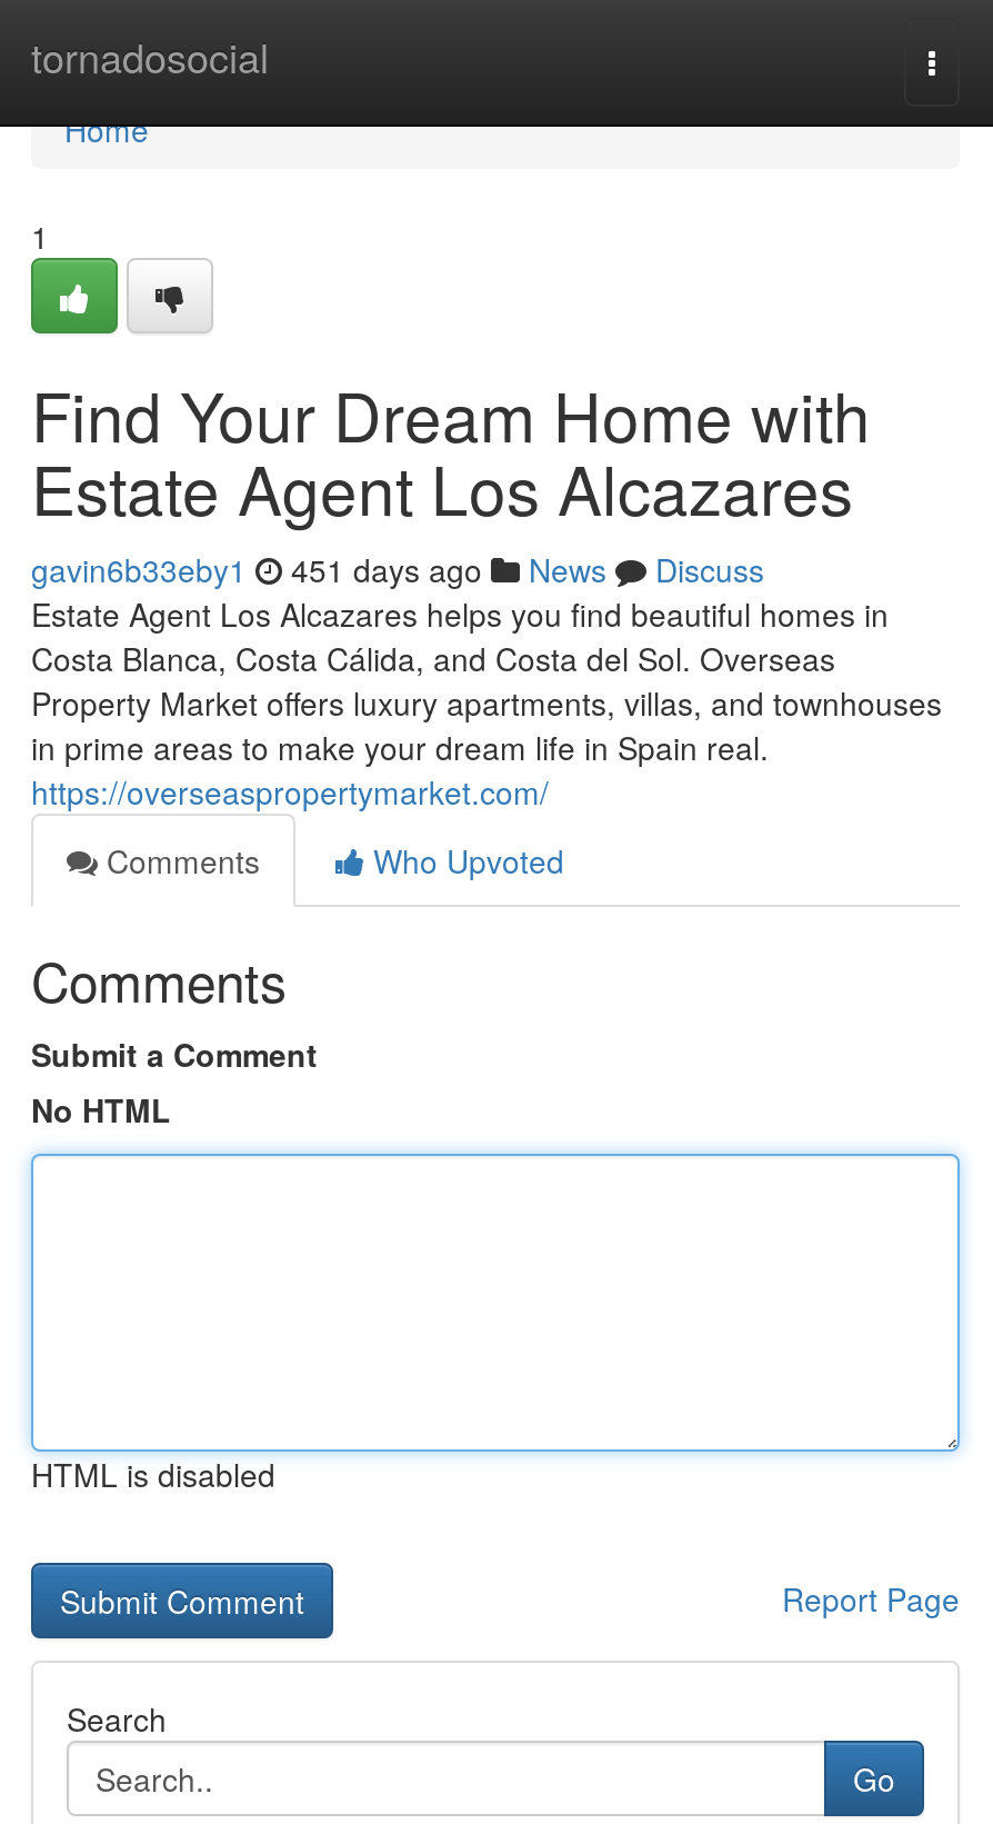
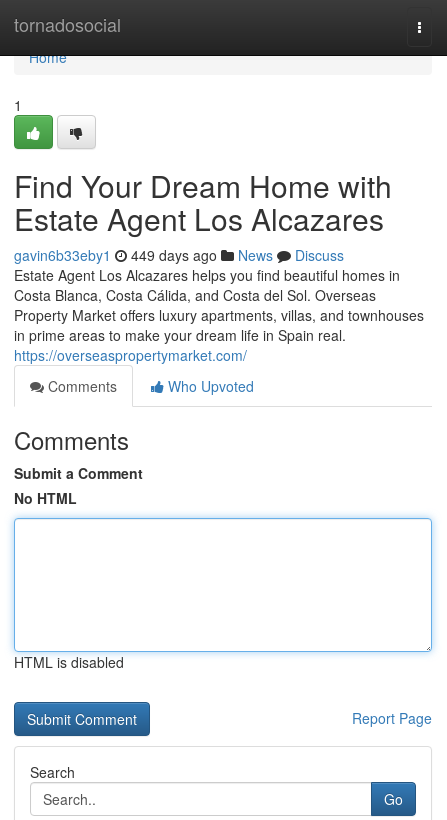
[31,547,764,591] gavin6b33eby1 451 days ago News Discuss -> [14,245,344,265] gavin6b33eby1 449 days ago News Discuss

